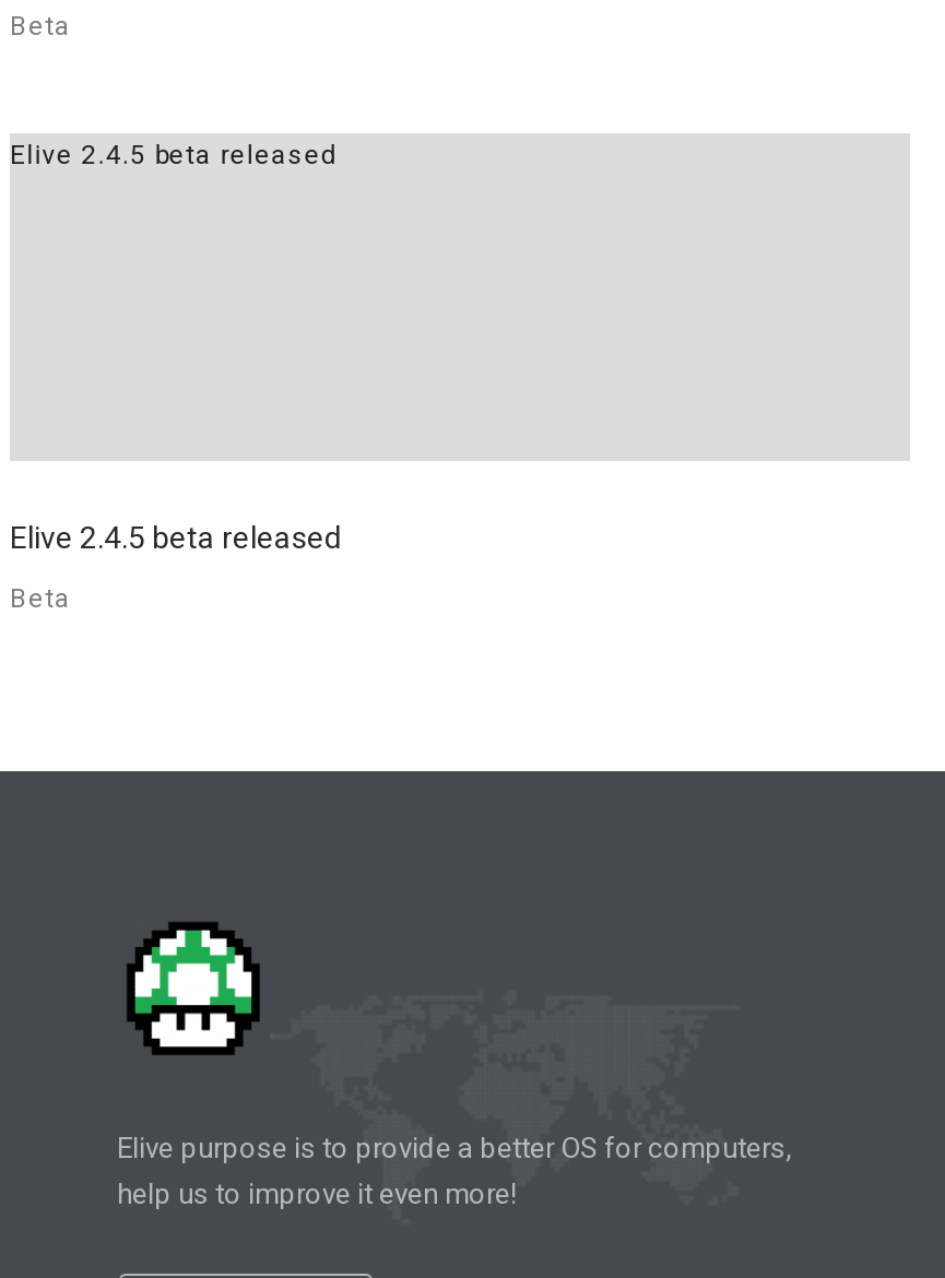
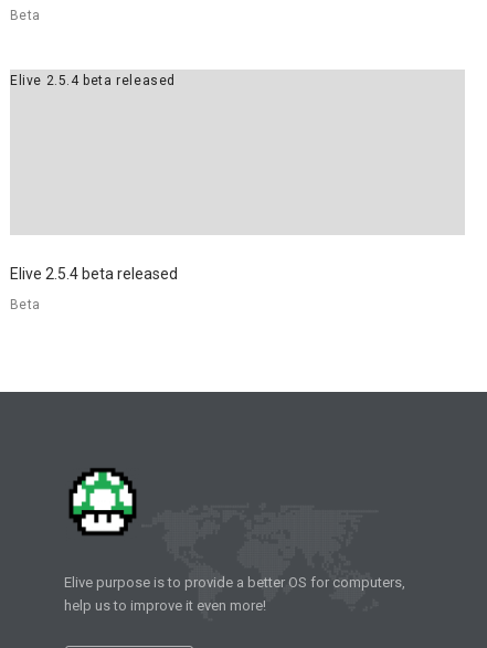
[10,139,338,170] Elive 2.4.5 beta released -> [10,72,176,88] Elive 2.5.4 beta released
[10,519,342,554] Elive 2.4.5 beta released -> [10,264,178,282] Elive 2.5.4 beta released

